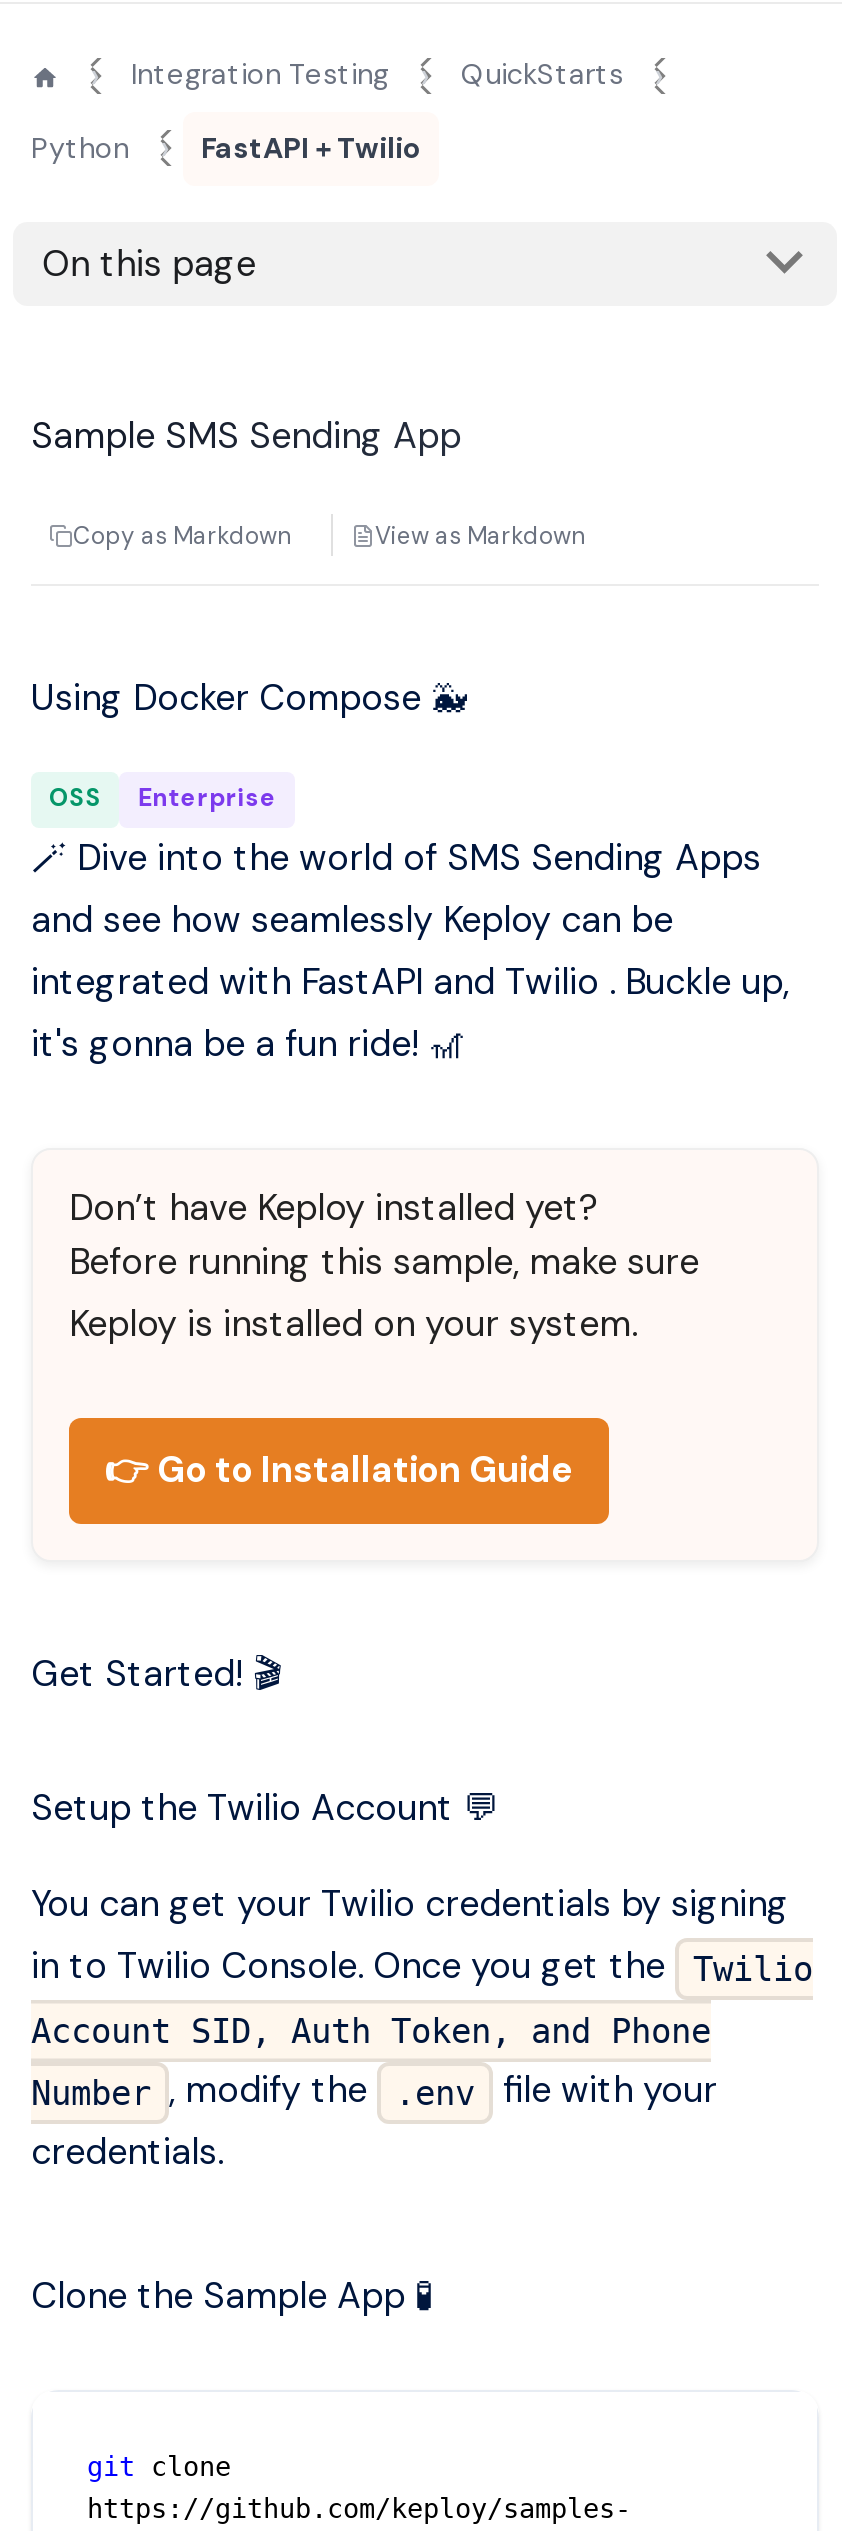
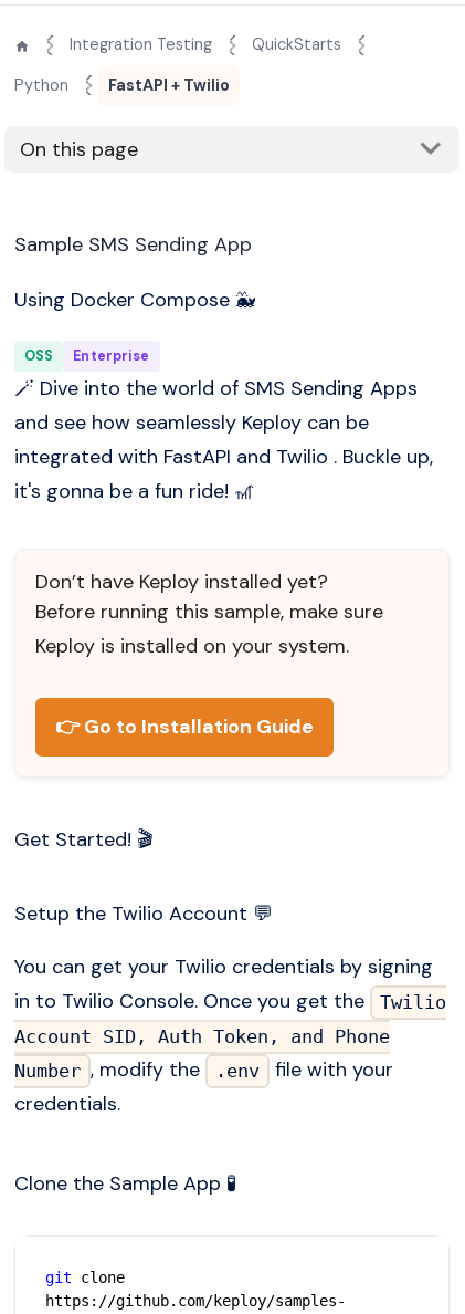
[73,519,585,551] Copy as Markdown | View as Markdown -> none

